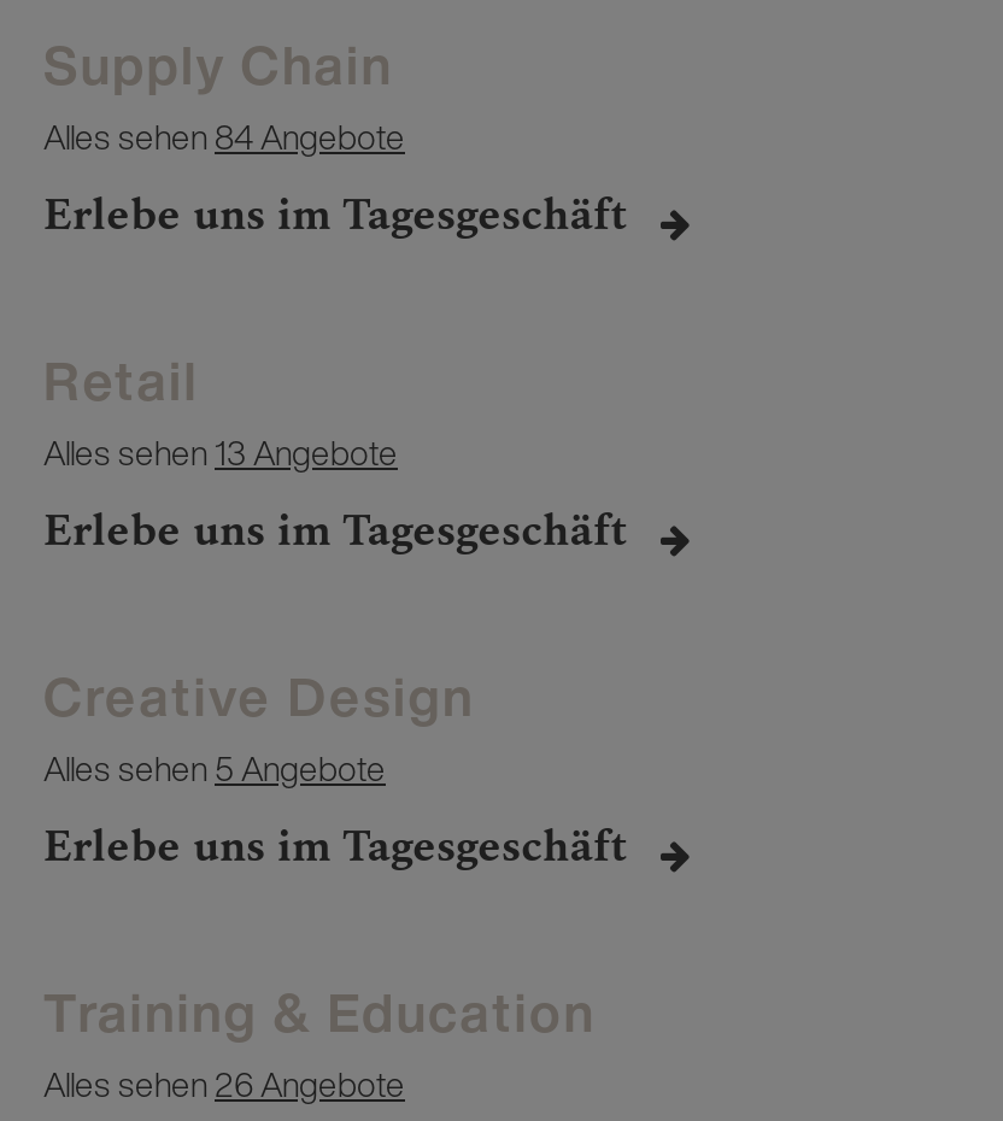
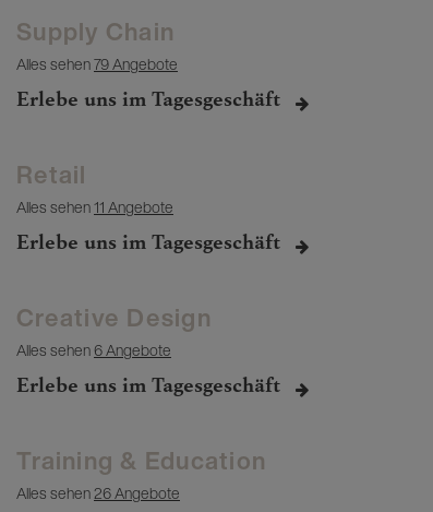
[43,111,405,162] Alles sehen 84 Angebote -> [16,52,178,75] Alles sehen 79 Angebote
[43,427,398,477] Alles sehen 13 Angebote -> [16,195,173,218] Alles sehen 11 Angebote
[43,743,386,793] Alles sehen 5 Angebote -> [16,338,171,361] Alles sehen 6 Angebote

